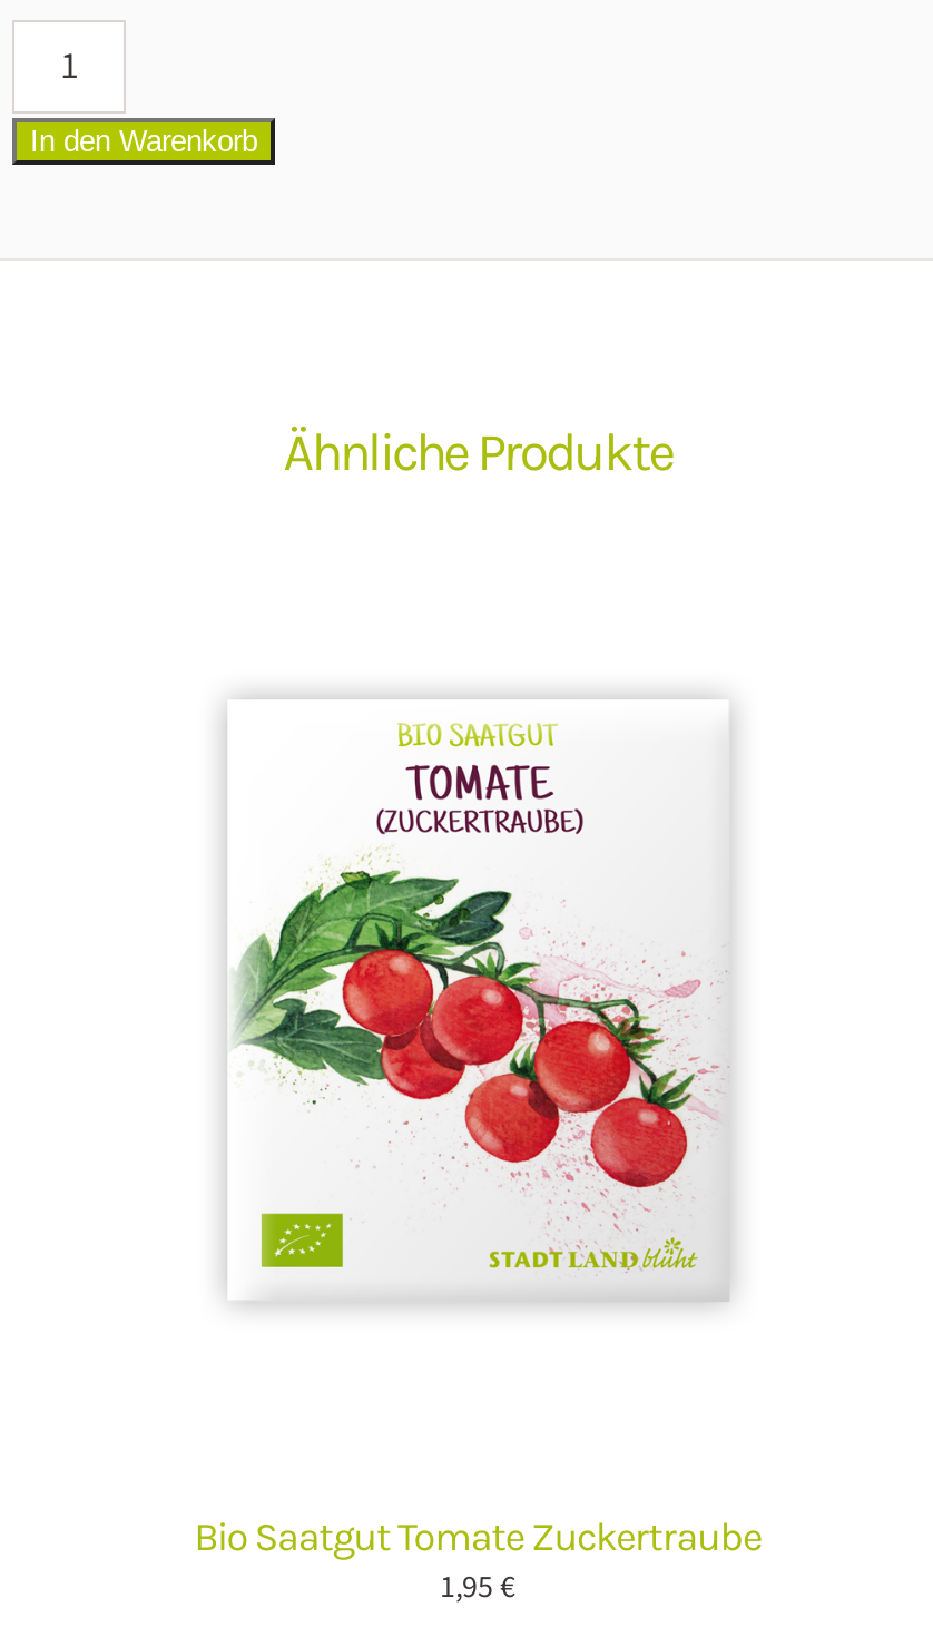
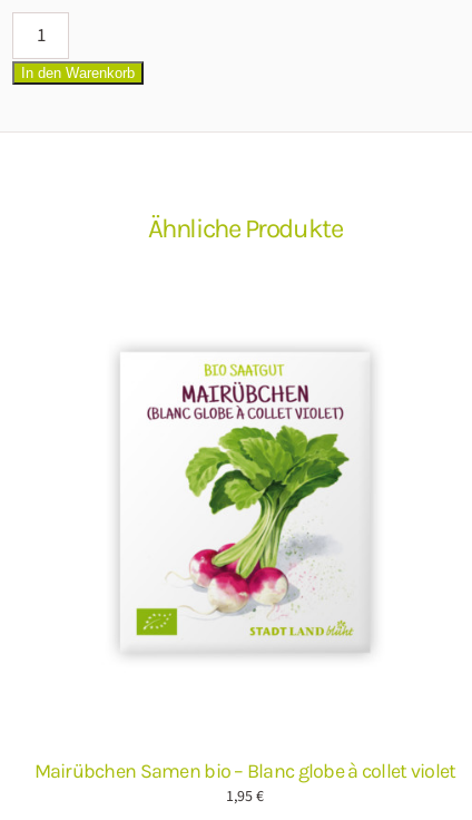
[235,759,718,1261] [image] -> [124,381,358,634] [image]
[194,1511,761,1560] Bio Saatgut Tomate Zuckertraube -> [34,758,456,783] Mairübchen Samen bio – Blanc globe à collet violet

